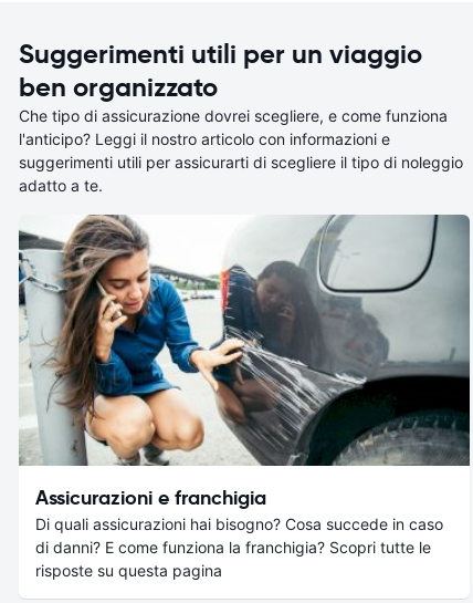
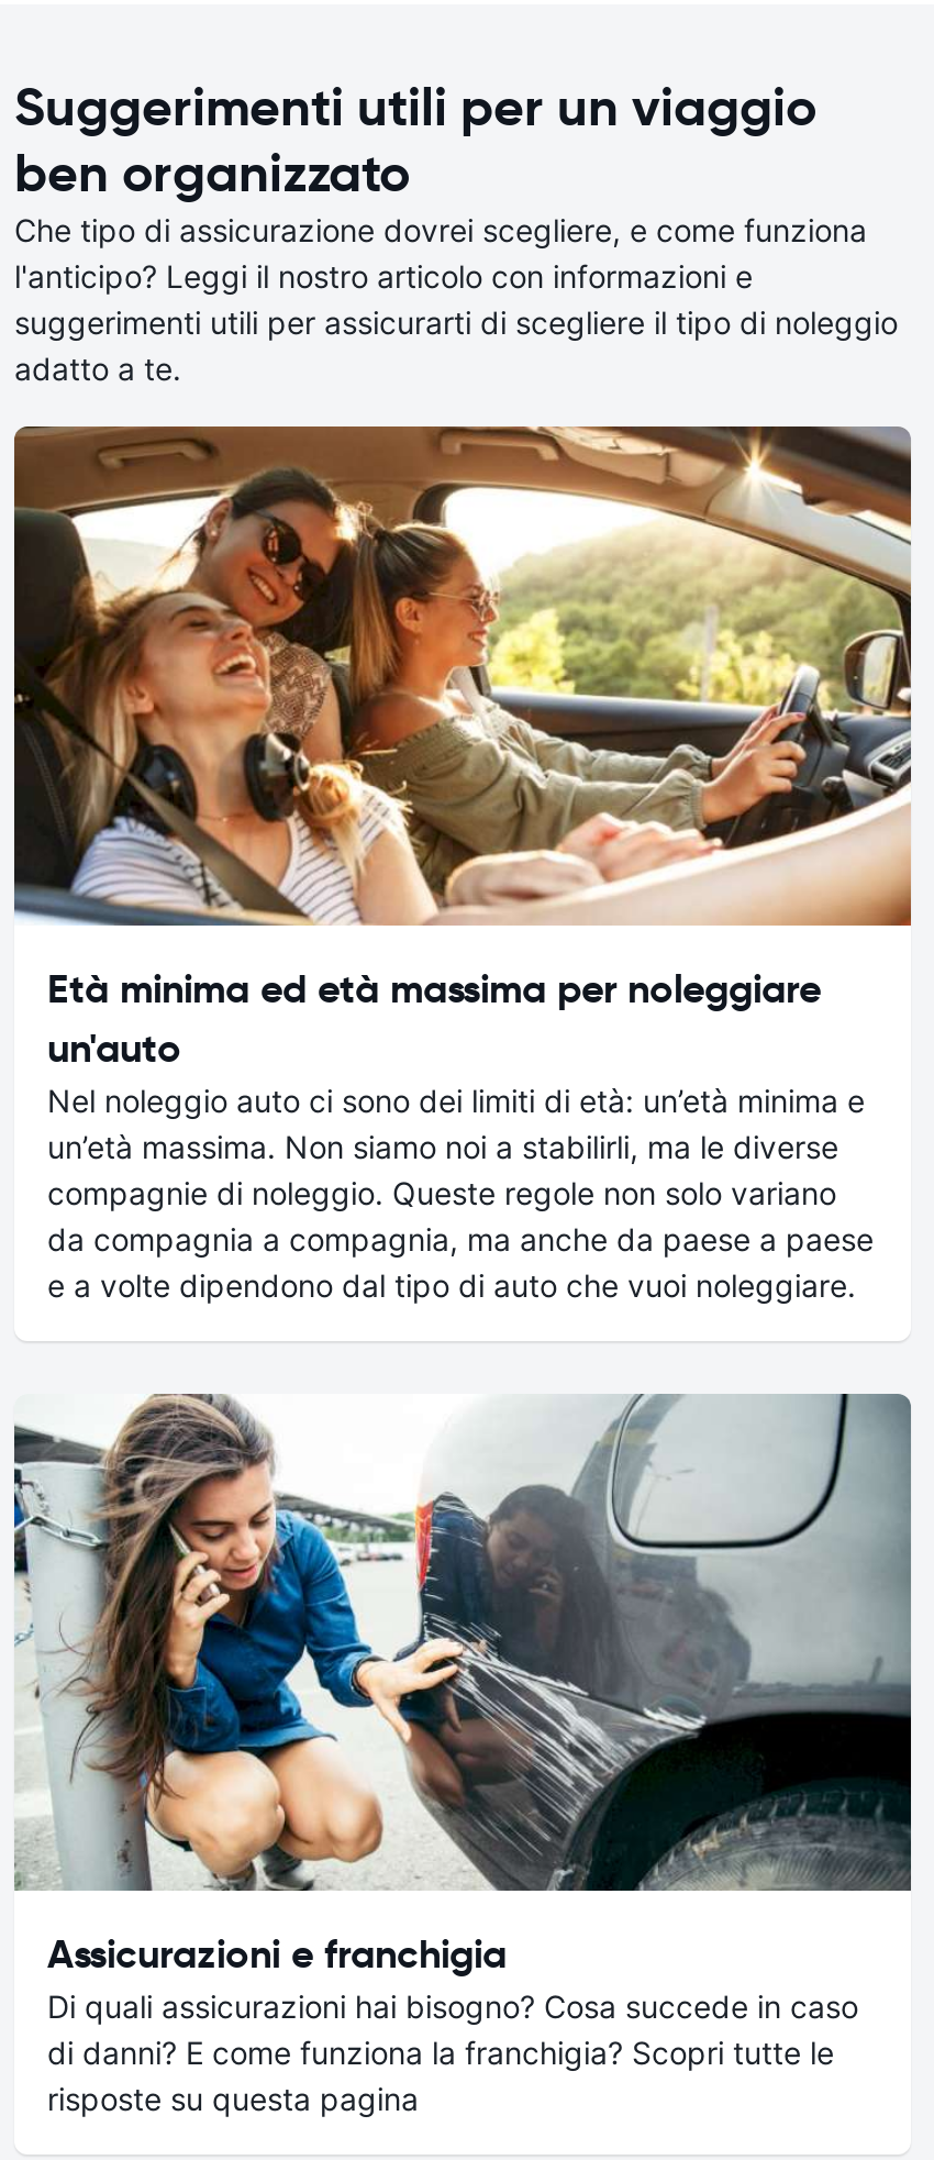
none -> [12,424,913,1303] [image] | Età minima ed età massima per noleggiare | un'auto | Nel noleggio auto ci sono dei limiti di età: un’età minima e | un’età massima. Non siamo noi a stabilirli, ma le diverse | compagnie di noleggio. Queste regole non solo variano | da compagnia a compagnia, ma anche da paese a paese | e a volte dipendono dal tipo di auto che vuoi noleggiare.

